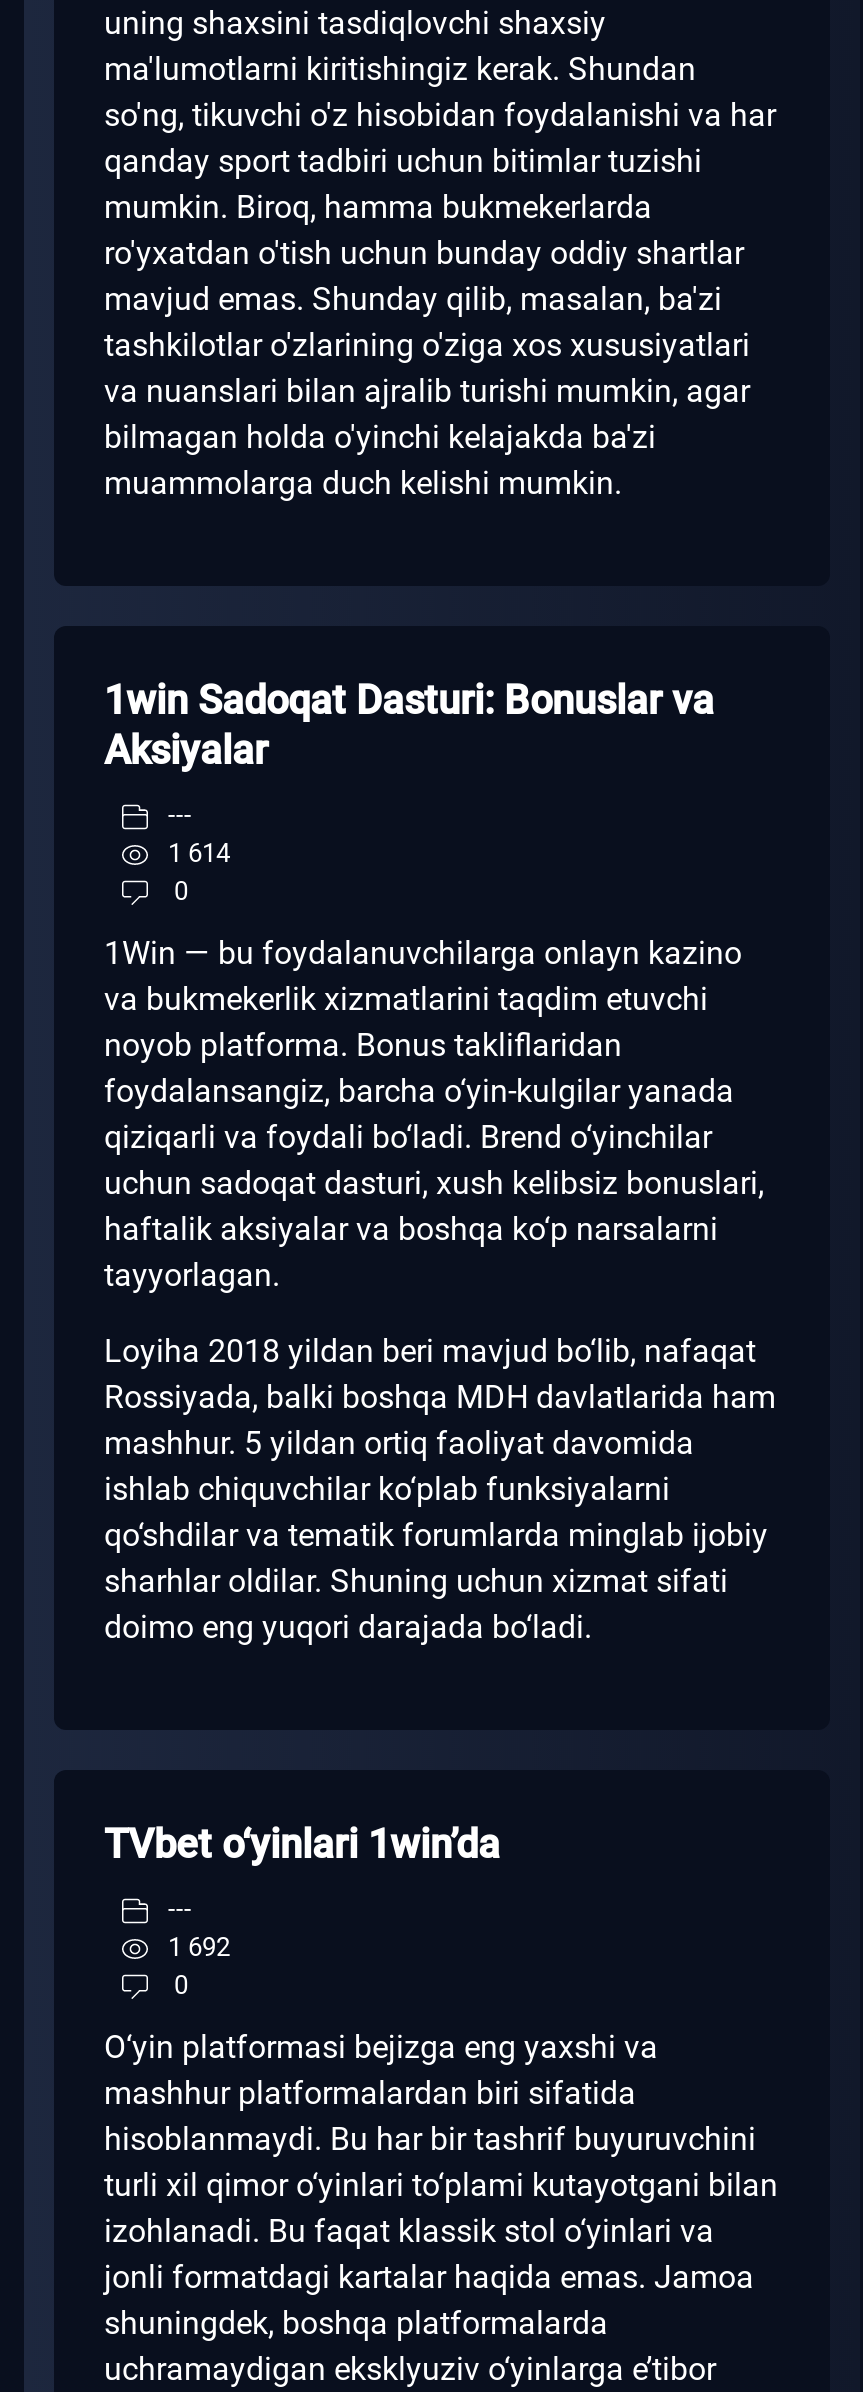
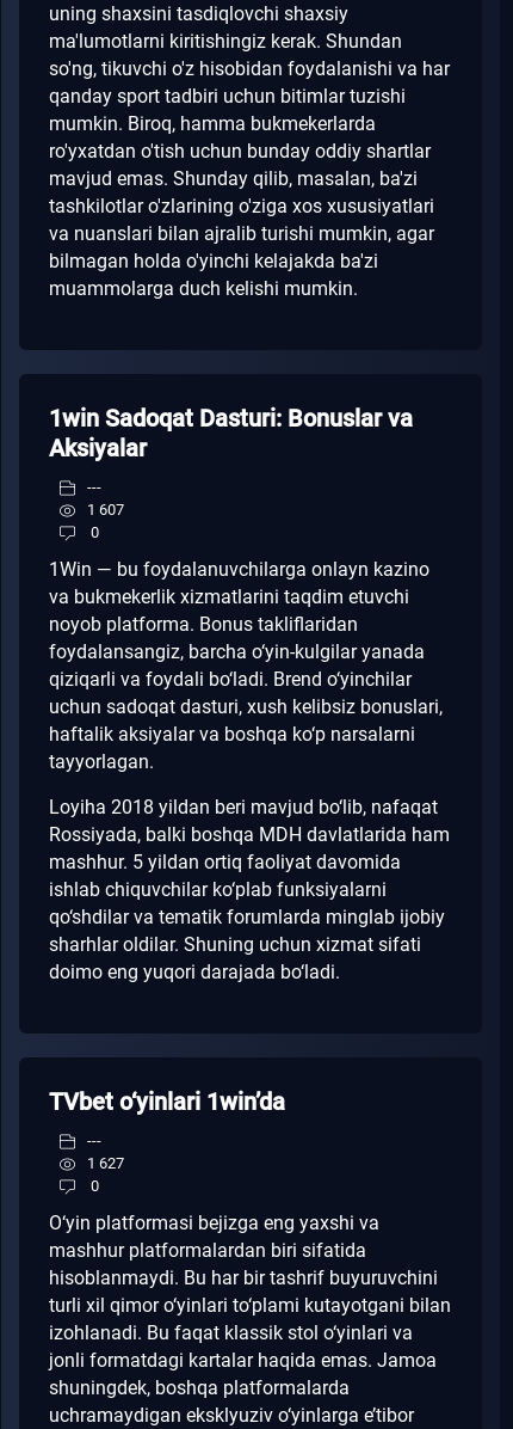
[168,838,230,868] 1 614 -> [87,501,124,519] 1 607
[168,1932,230,1962] 1 692 -> [87,1154,124,1172] 1 627

